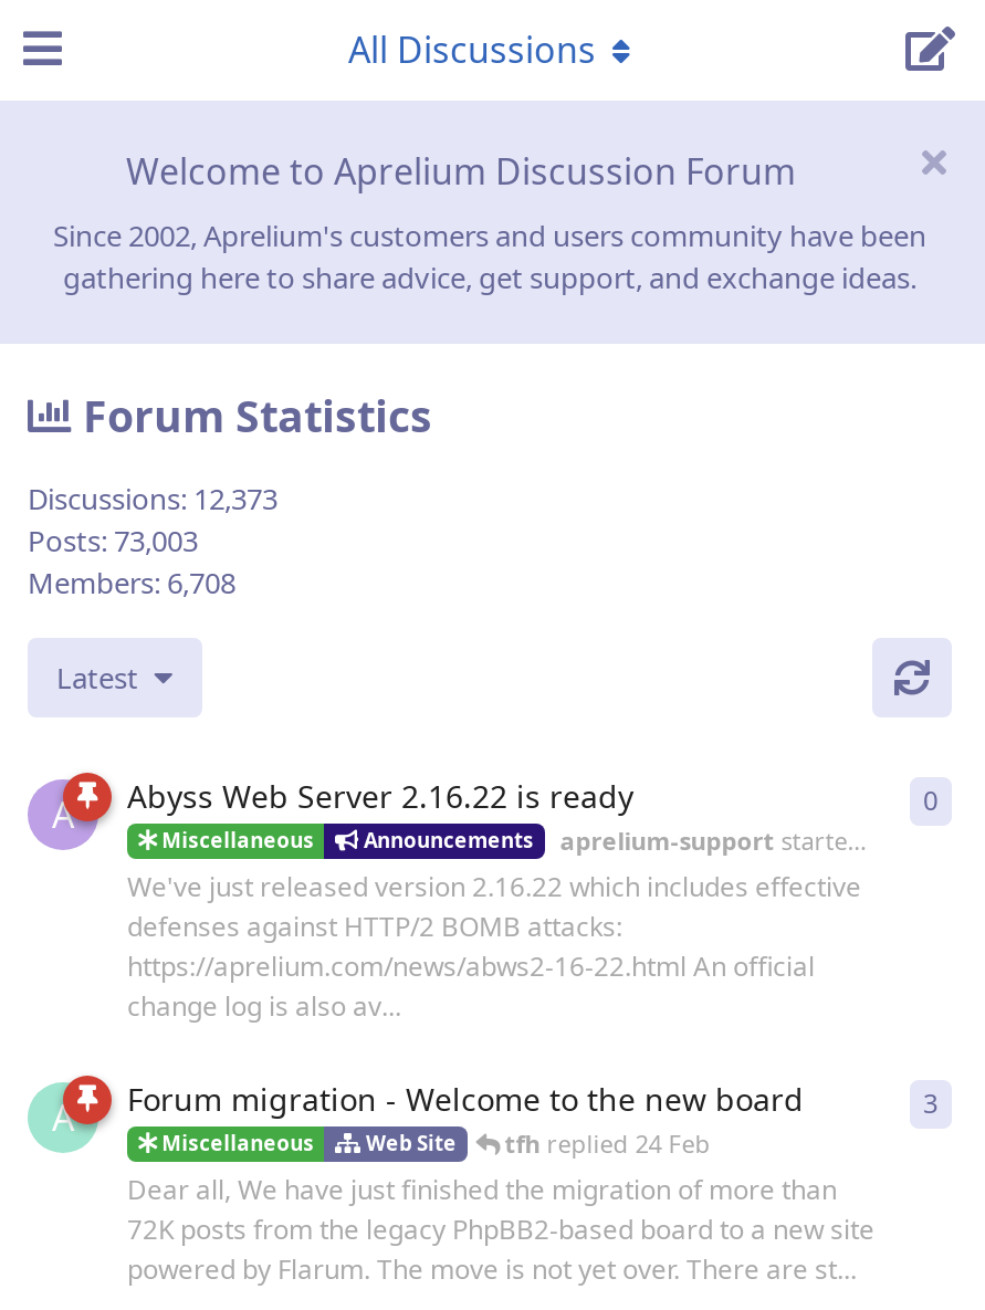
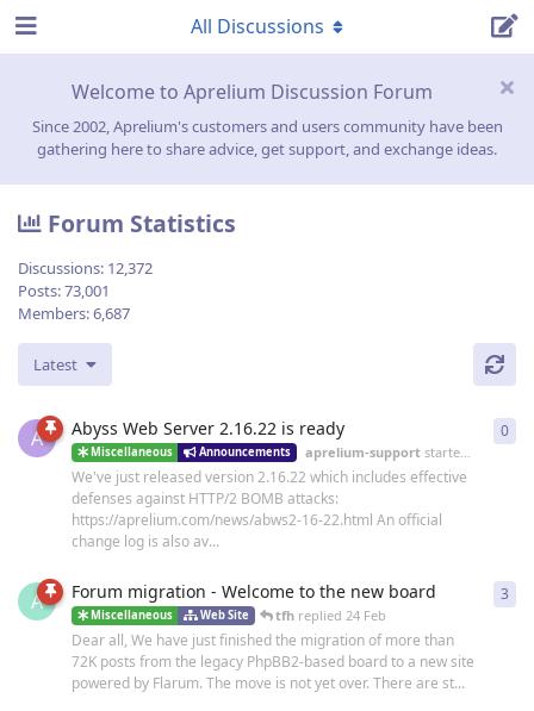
[28,479,277,519] Discussions: 12,373 -> [18,257,153,279] Discussions: 12,372
[28,521,198,561] Posts: 73,003 -> [18,280,110,302] Posts: 73,001
[28,563,235,603] Members: 6,708 -> [18,303,130,324] Members: 6,687

